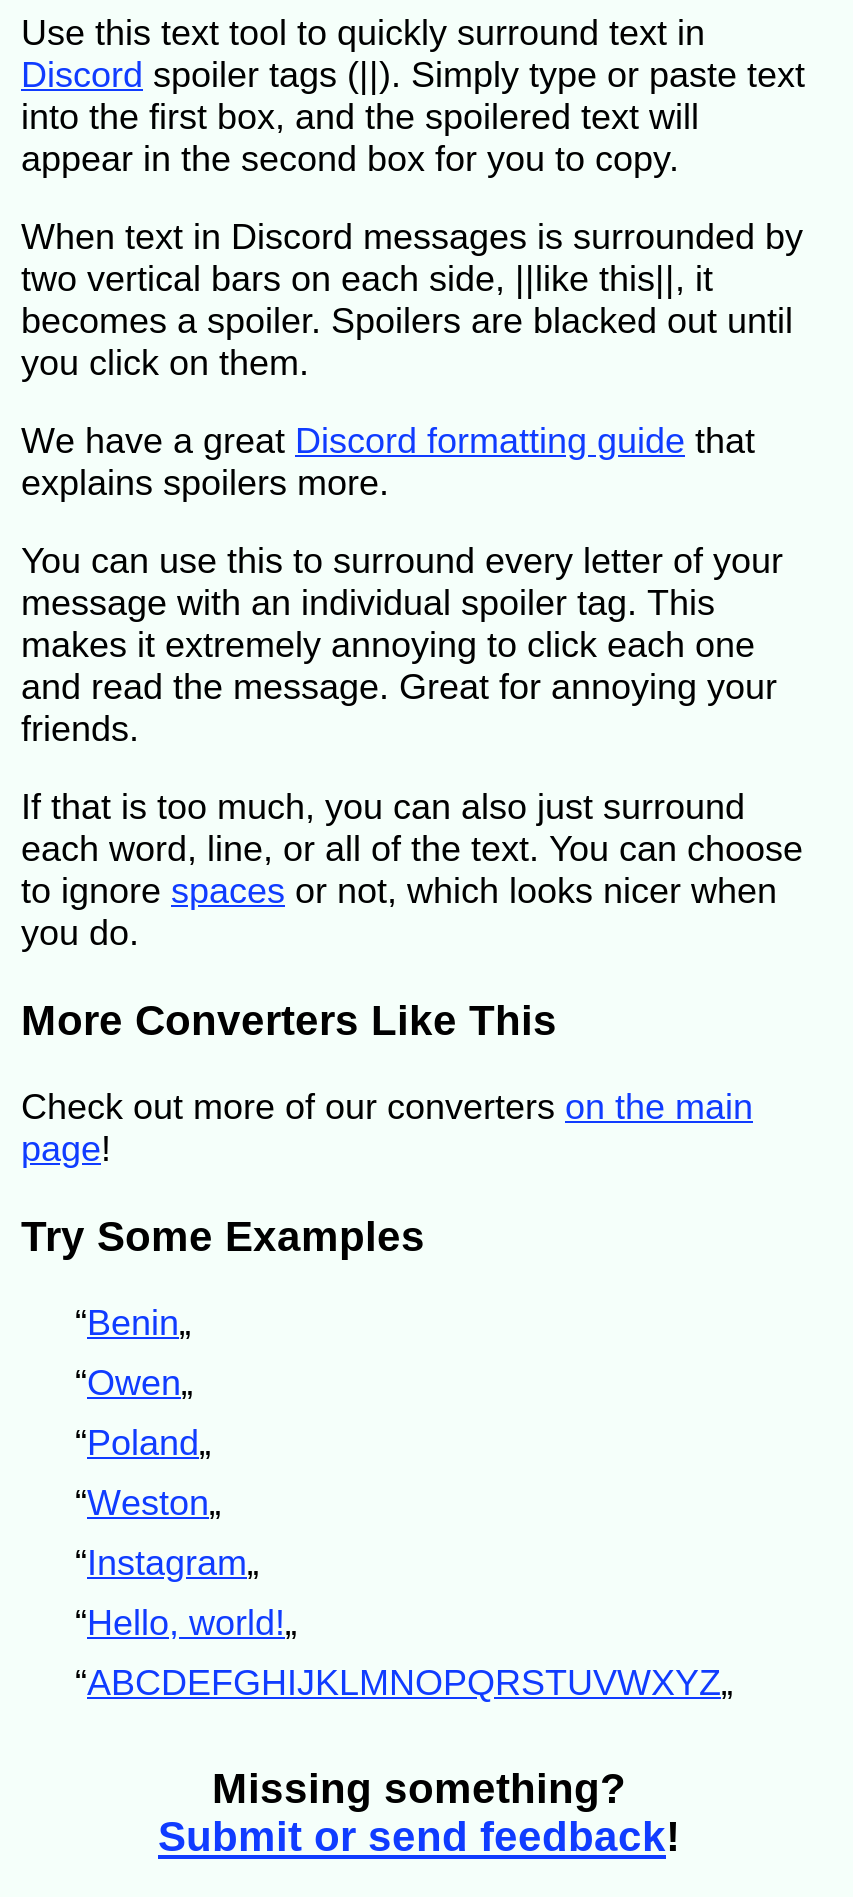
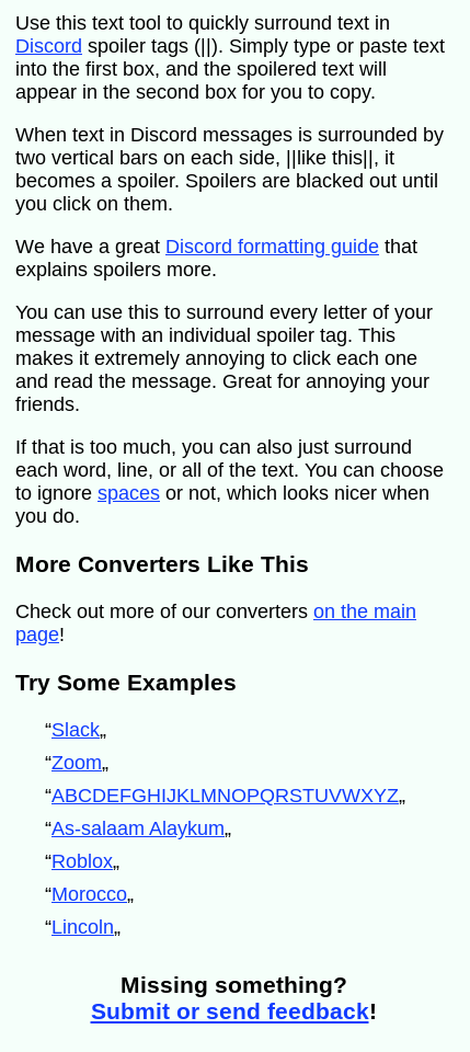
[75,1304,297,1644] “Benin„ | “Owen„ | “Poland„ | “Weston„ | “Instagram„ | “Hello, world!„ -> [45,719,108,774] “Slack„ | “Zoom„
moved [75,1664,733,1704] -> [45,785,405,807]: “ABCDEFGHIJKLMNOPQRSTUVWXYZ„
none -> [45,818,231,938] “As-salaam Alaykum„ | “Roblox„ | “Morocco„ | “Lincoln„

